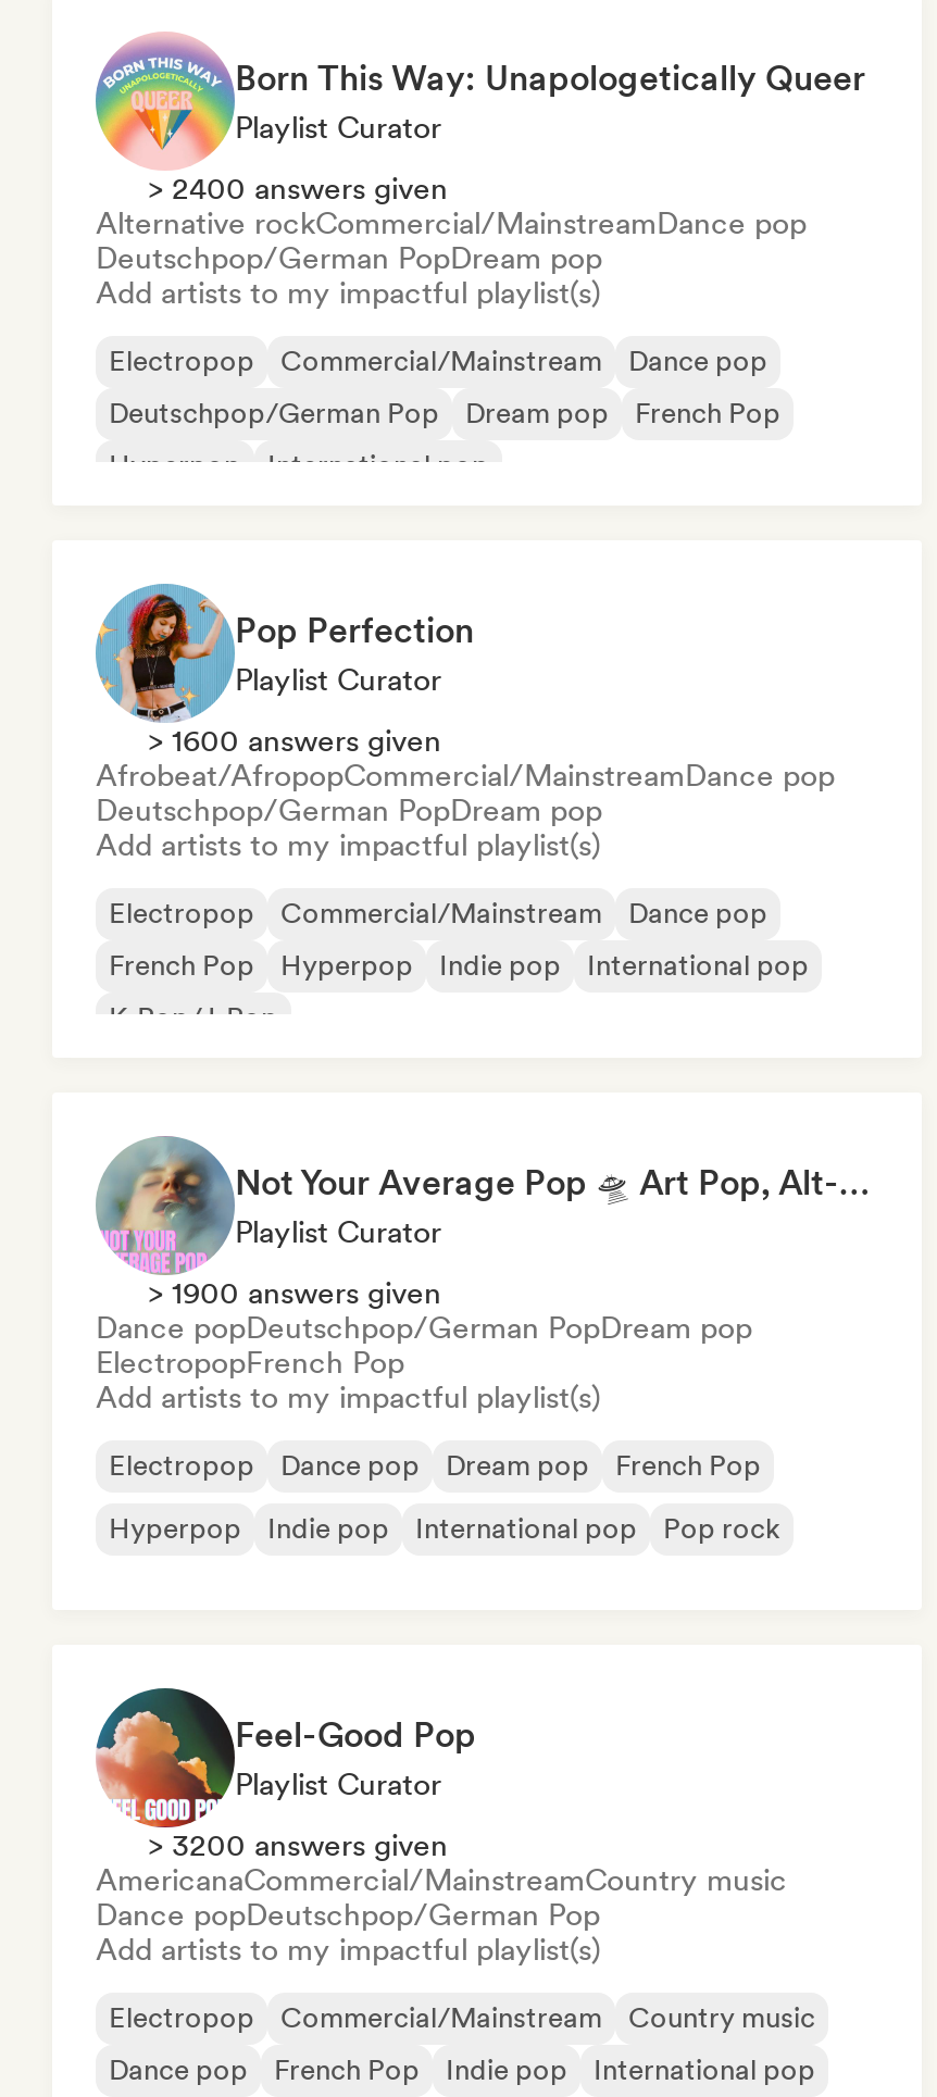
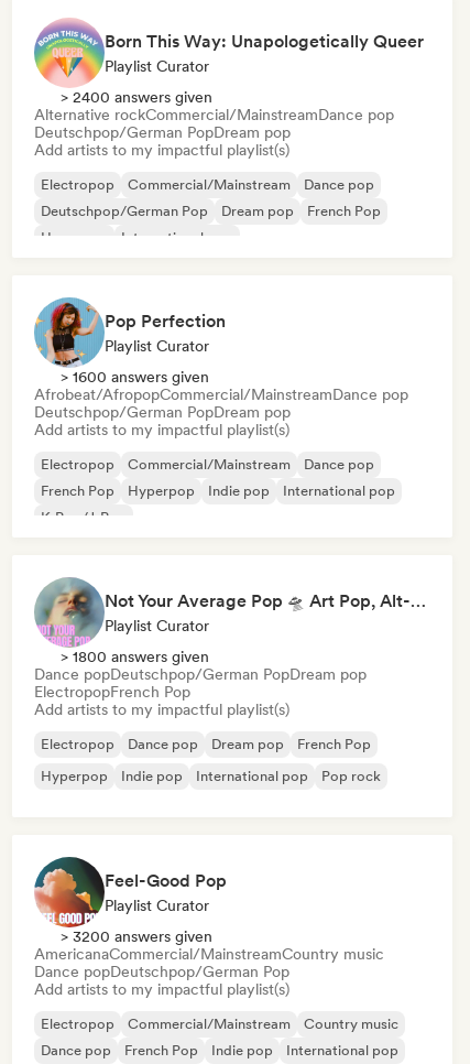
[148,1275,441,1310] > 1900 answers given -> [61,648,209,665] > 1800 answers given

